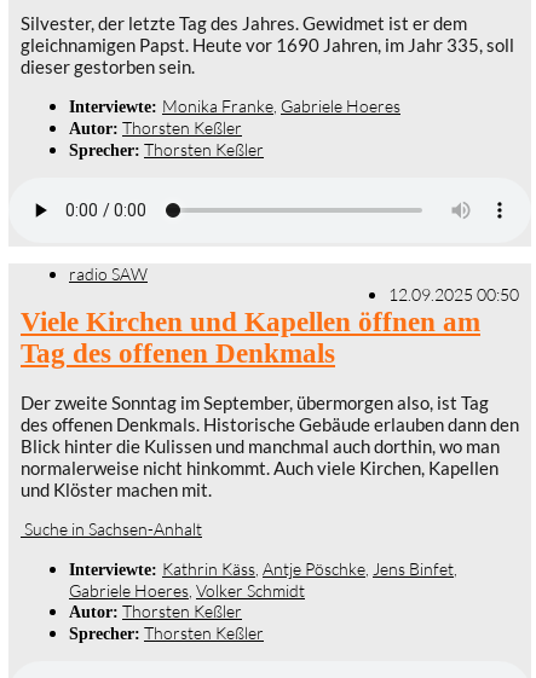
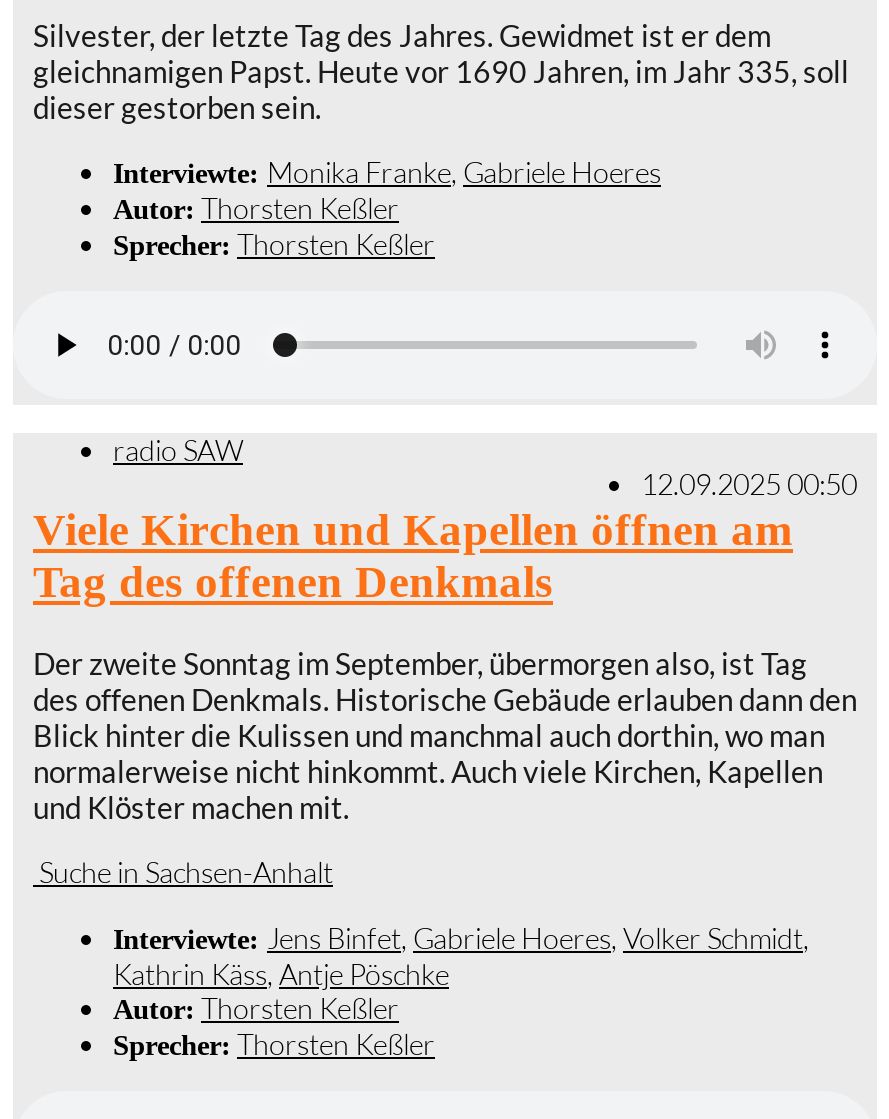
[69,558,457,600] Interviewte: Kathrin Käss, Antje Pöschke, Jens Binfet, | Gabriele Hoeres, Volker Schmidt -> [113,920,809,990] Interviewte: Jens Binfet, Gabriele Hoeres, Volker Schmidt, | Kathrin Käss, Antje Pöschke

